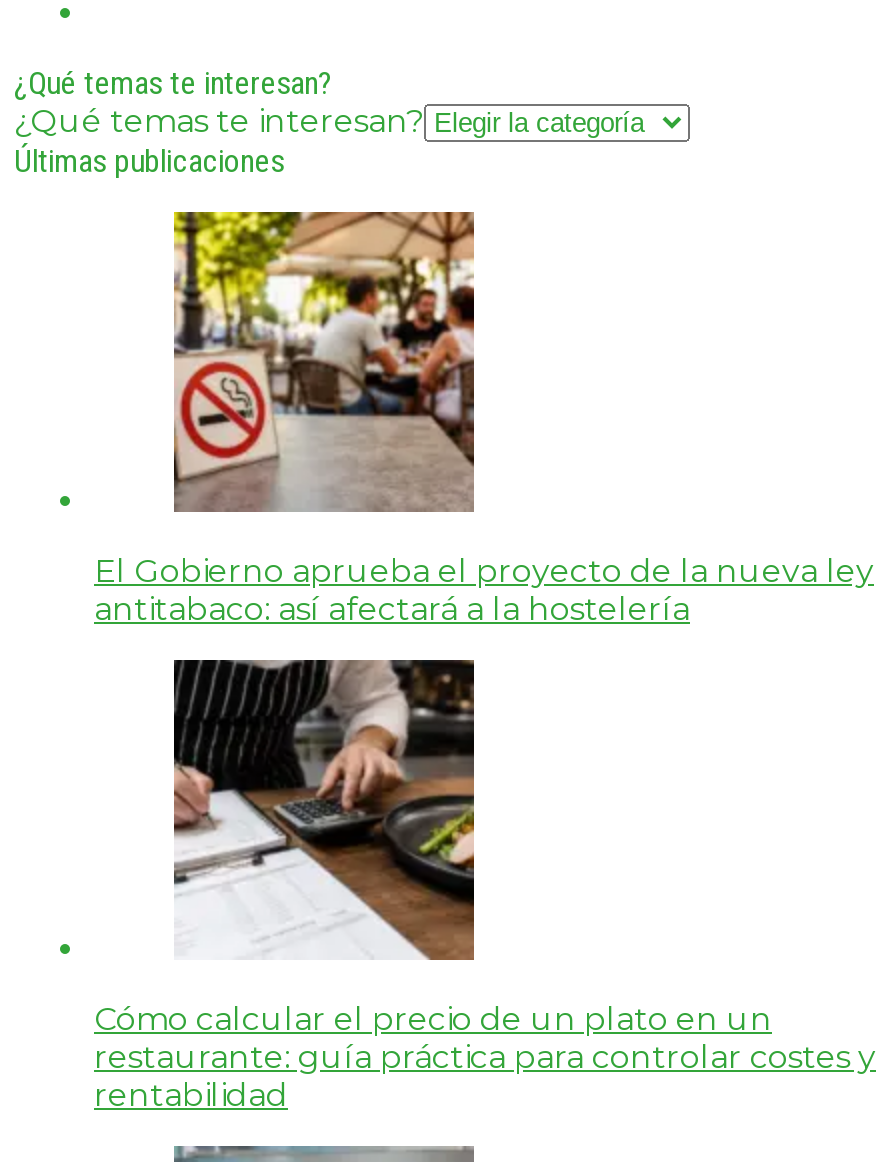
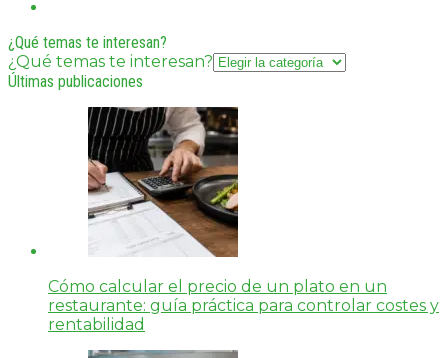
[94,210,874,628] [image] | El Gobierno aprueba el proyecto de la nueva ley | antitabaco: así afectará a la hostelería -> none

